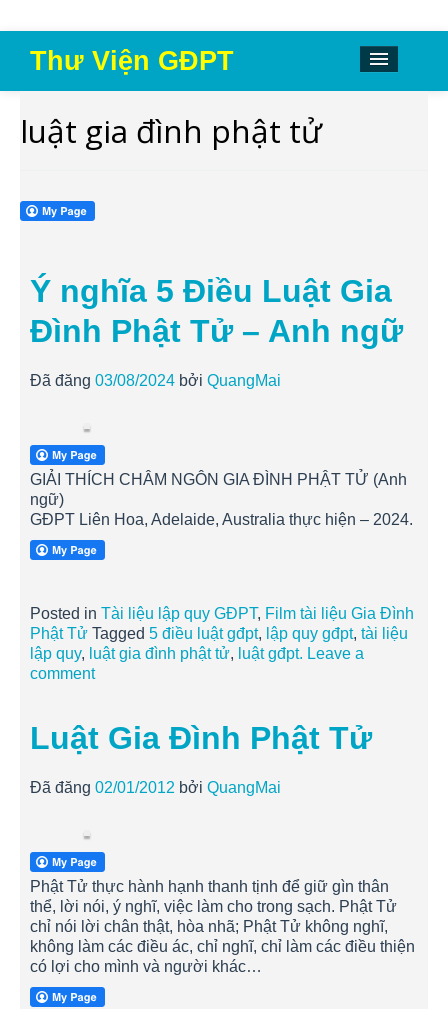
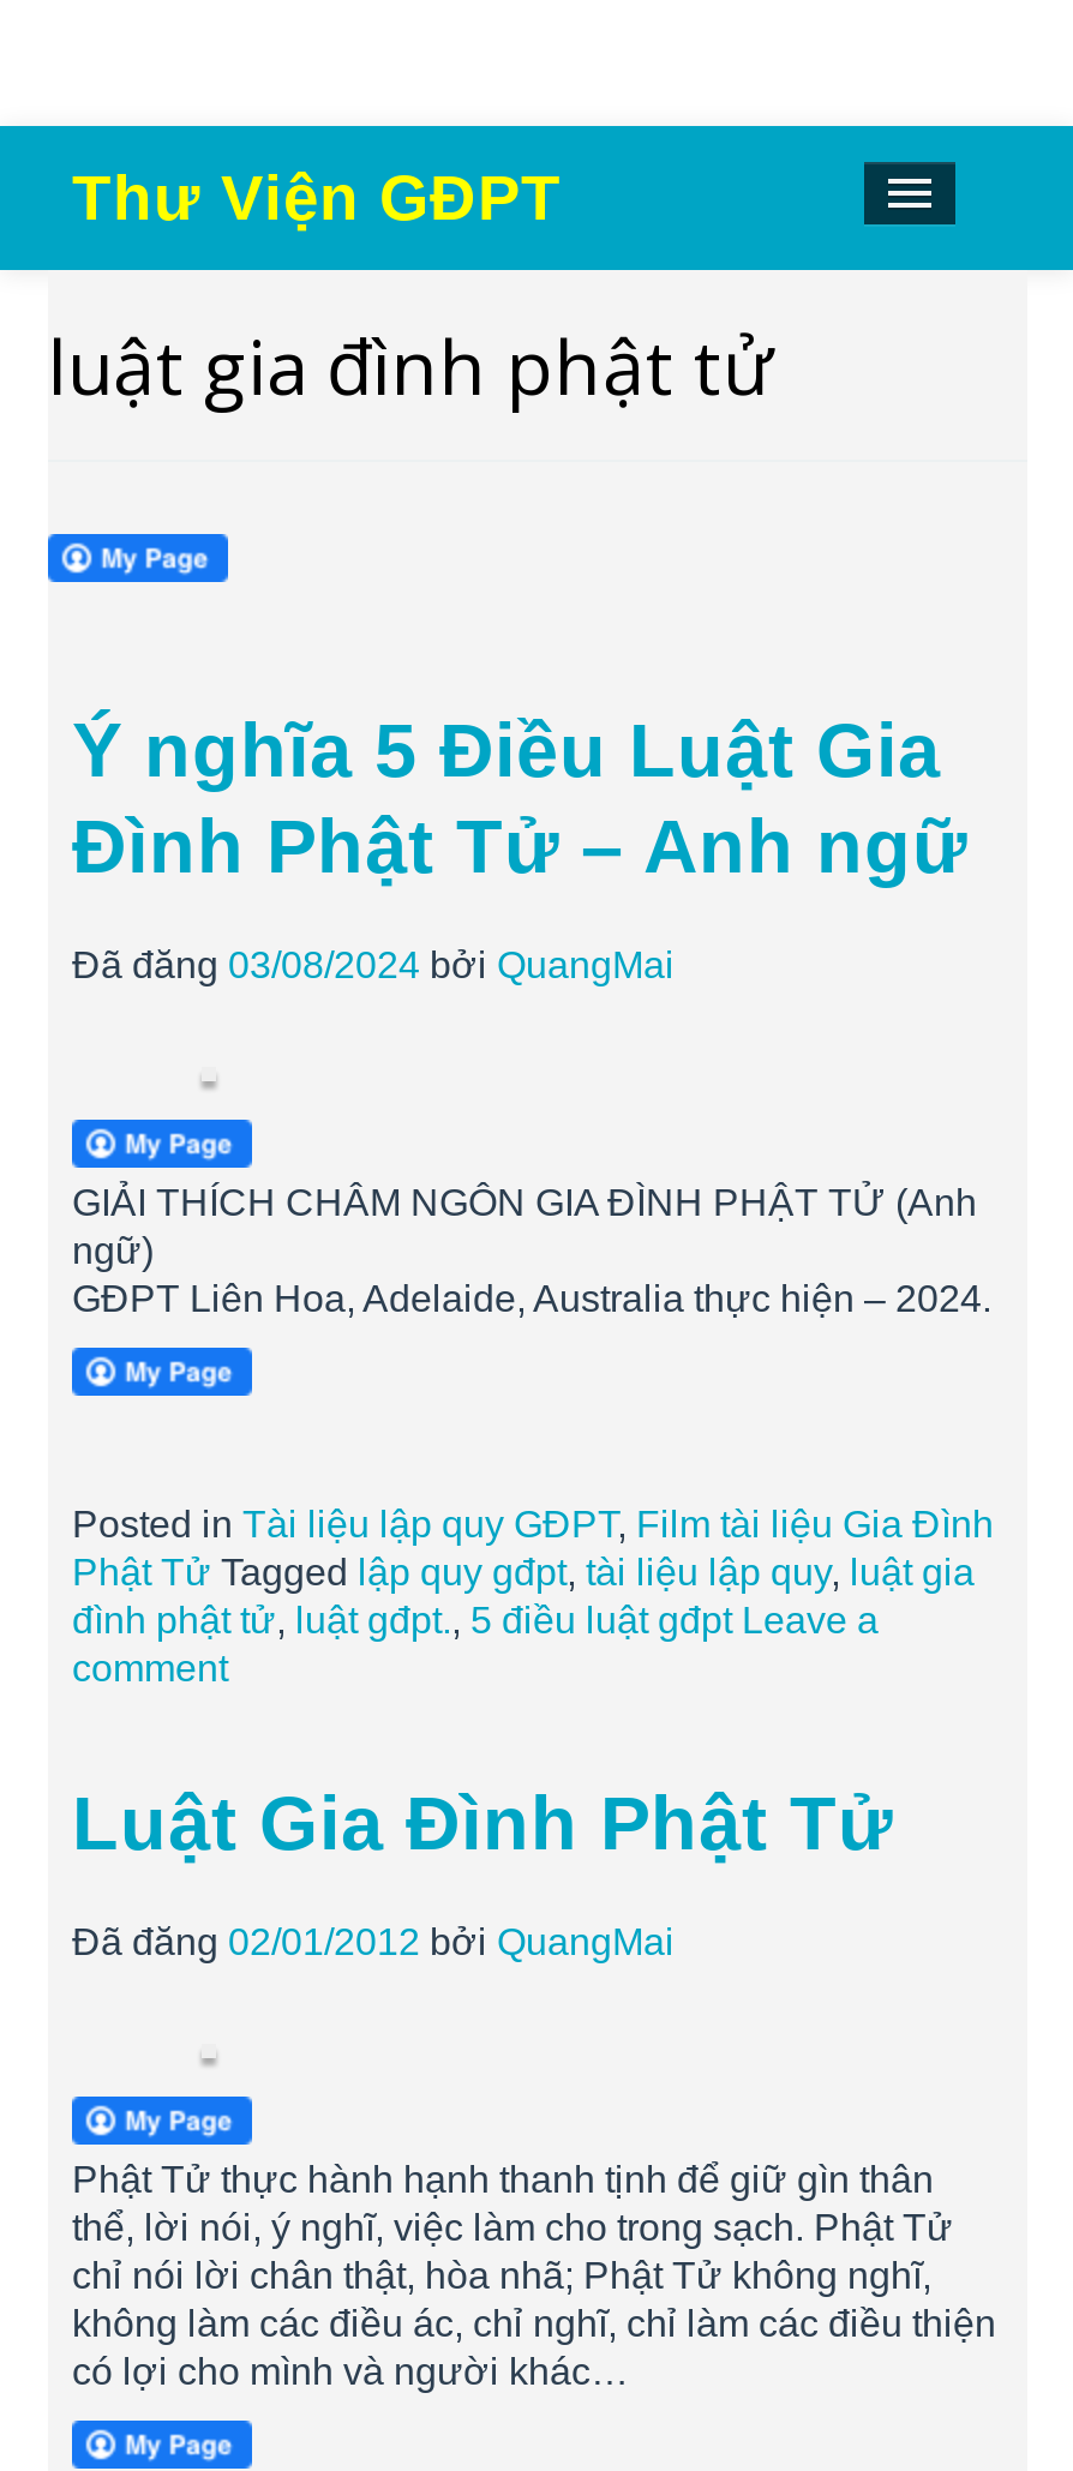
[30,625,408,642] Phật Tử Tagged 5 điều luật gđpt, lập quy gđpt, tài liệu -> [72,1552,975,1593] Phật Tử Tagged lập quy gđpt, tài liệu lập quy, luật gia
[30,645,364,662] lập quy, luật gia đình phật tử, luật gđpt. Leave a -> [72,1600,879,1641] đình phật tử, luật gđpt., 5 điều luật gđpt Leave a

